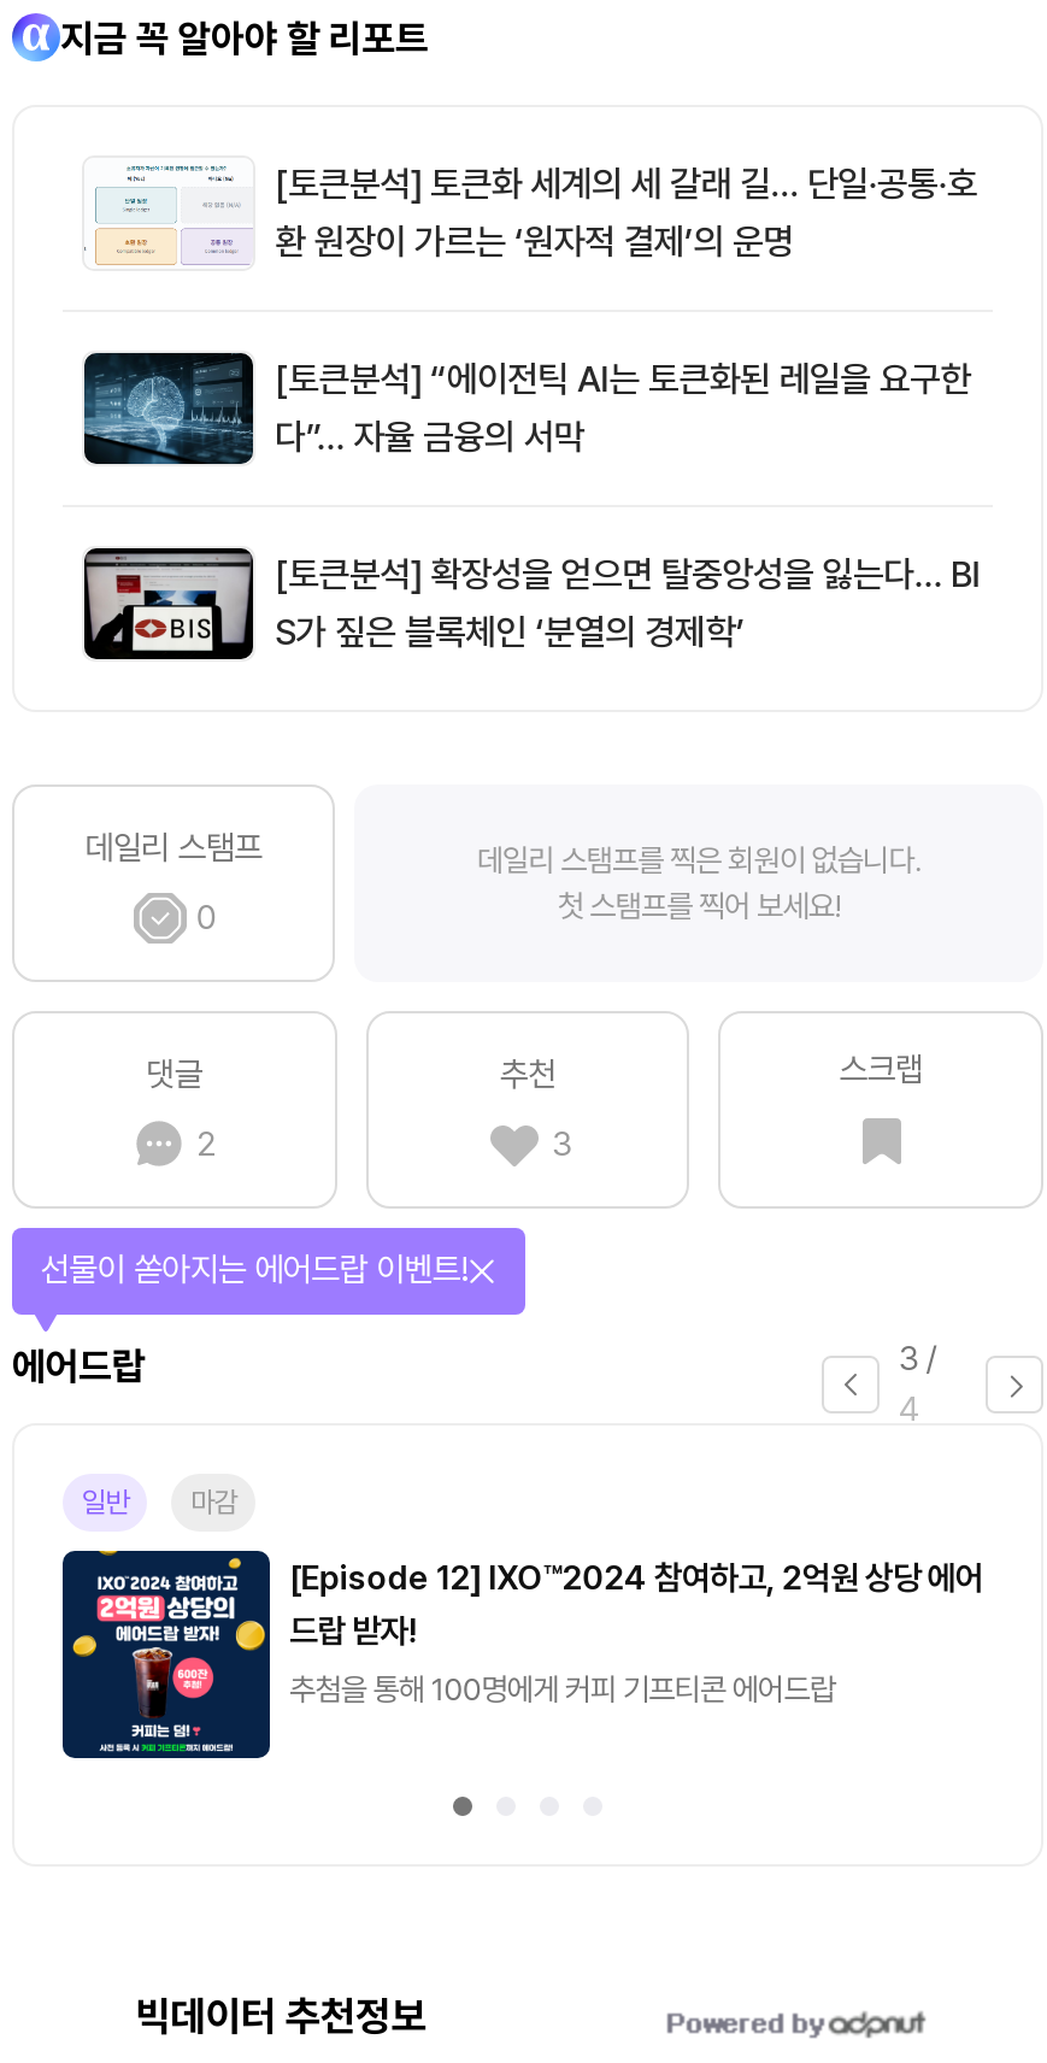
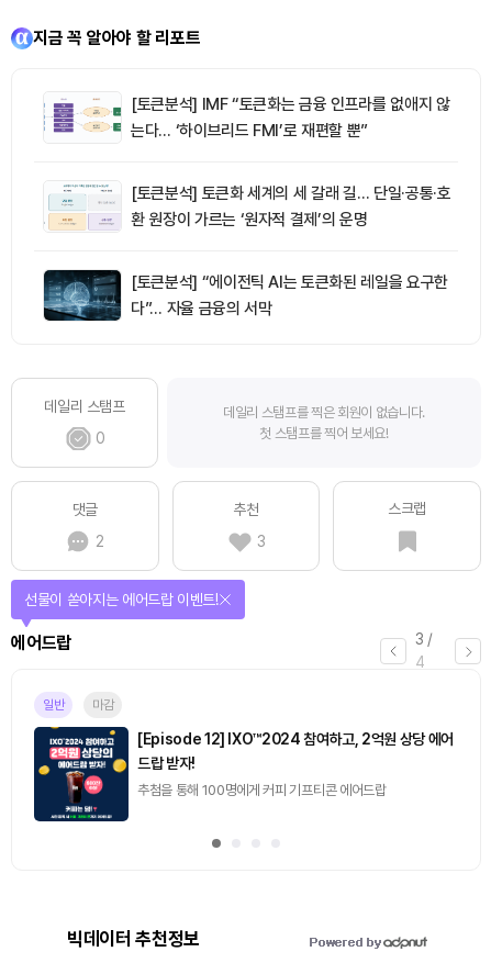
none -> [44,95,450,141] [image] | [토큰분석] IMF “토큰화는 금융 인프라를 없애지 않 | 는다… ‘하이브리드 FMI’로 재편할 뿐”
moved [82,162,977,468] -> [43,184,451,323]: [image] | [토큰분석] 토큰화 세계의 세 갈래 길… 단일·공통·호 | 환 원장이 가르는 ‘원자적 결제’의 운명 | [토큰분석] “에이전틱 AI는 토큰화된 레일을 요구한 | 다”… 자율 금융의 서막
[82,545,980,663] [image] | [토큰분석] 확장성을 얻으면 탈중앙성을 잃는다… BI | S가 짚은 블록체인 ‘분열의 경제학’ -> none

